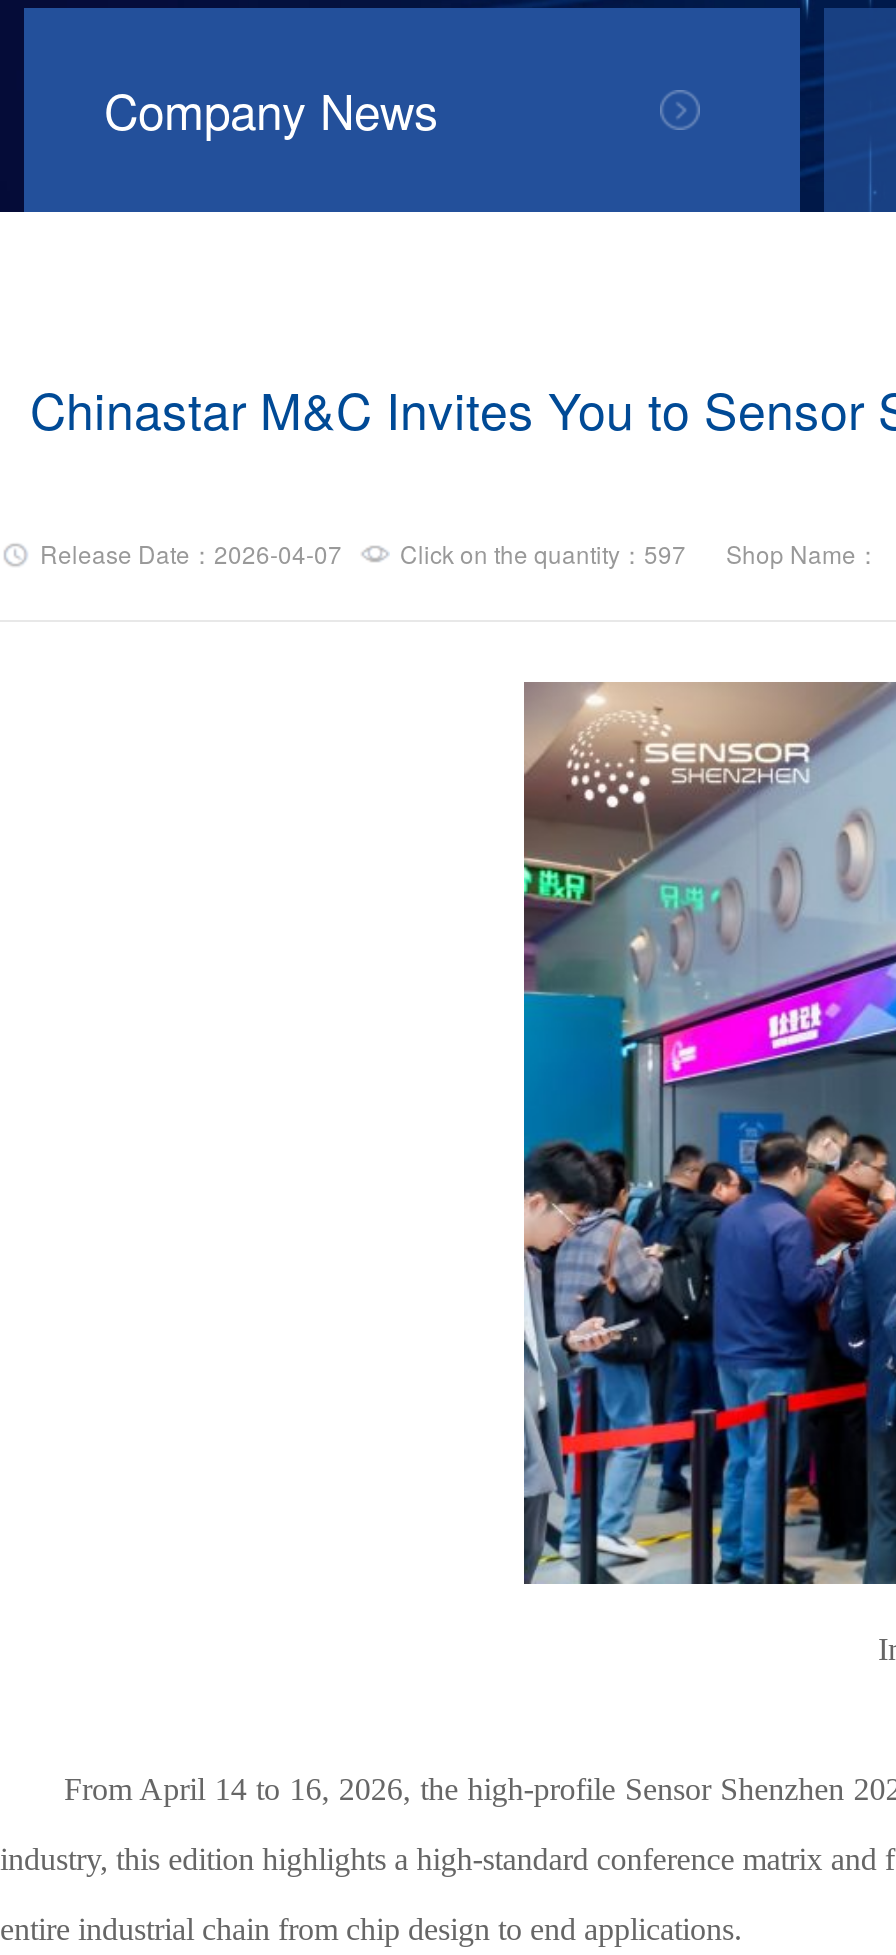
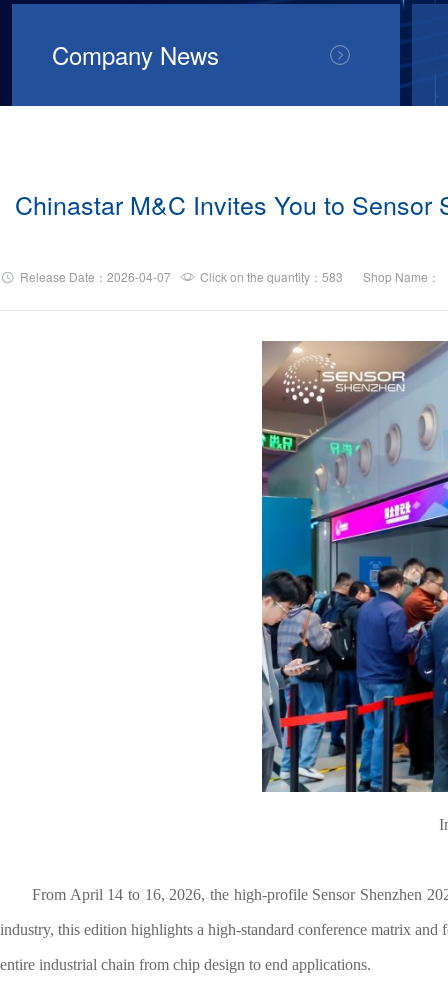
[400,536,686,570] Click on the quantity：597 -> [200,268,343,285] Click on the quantity：583

